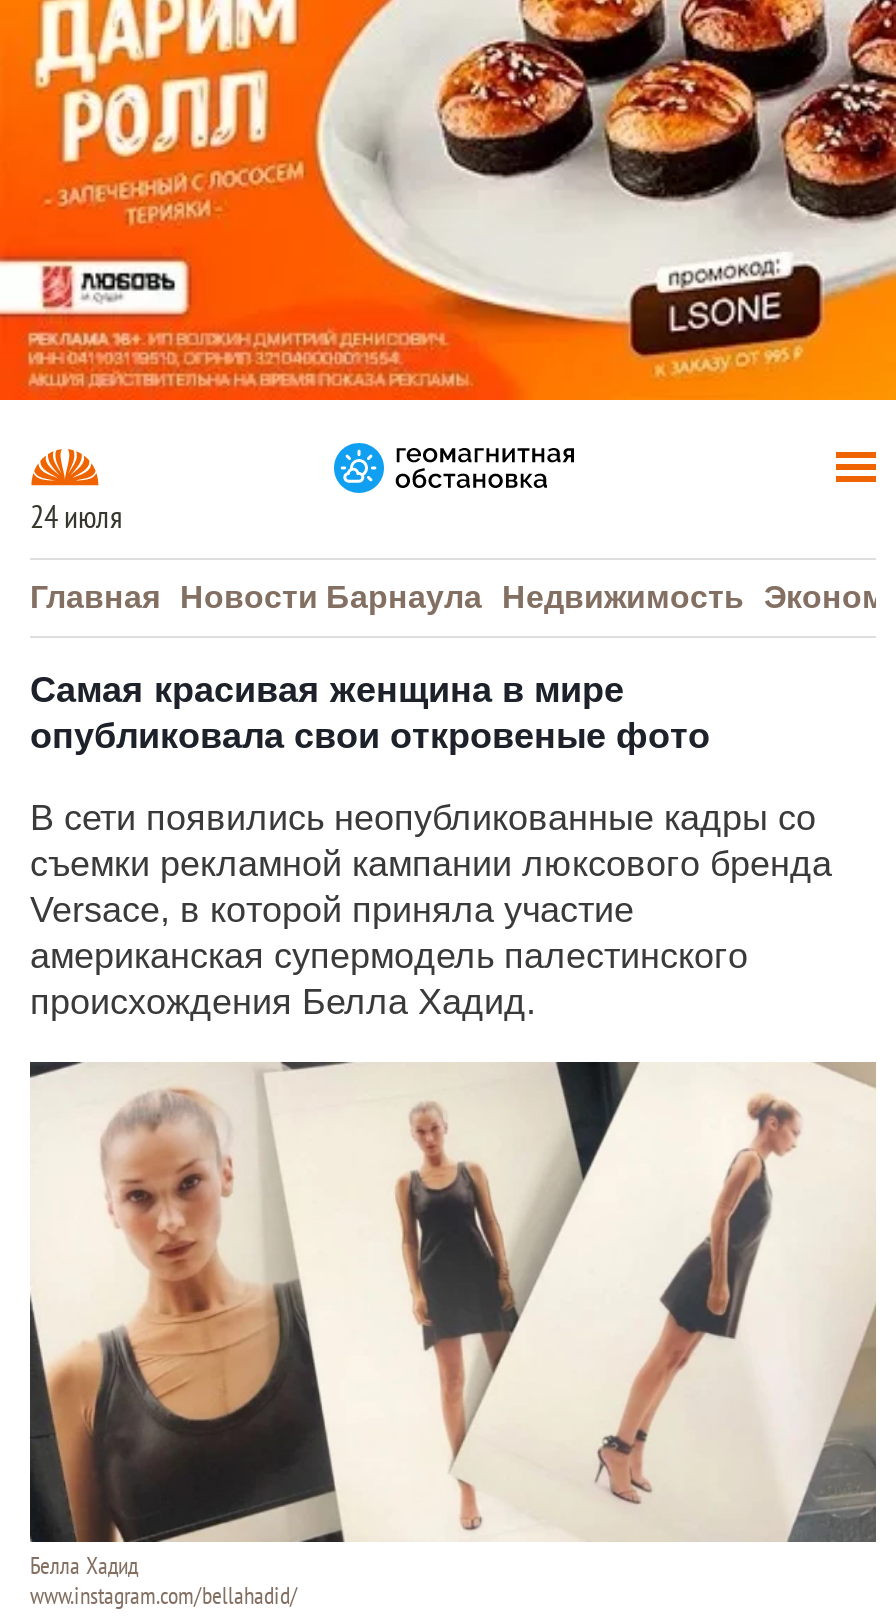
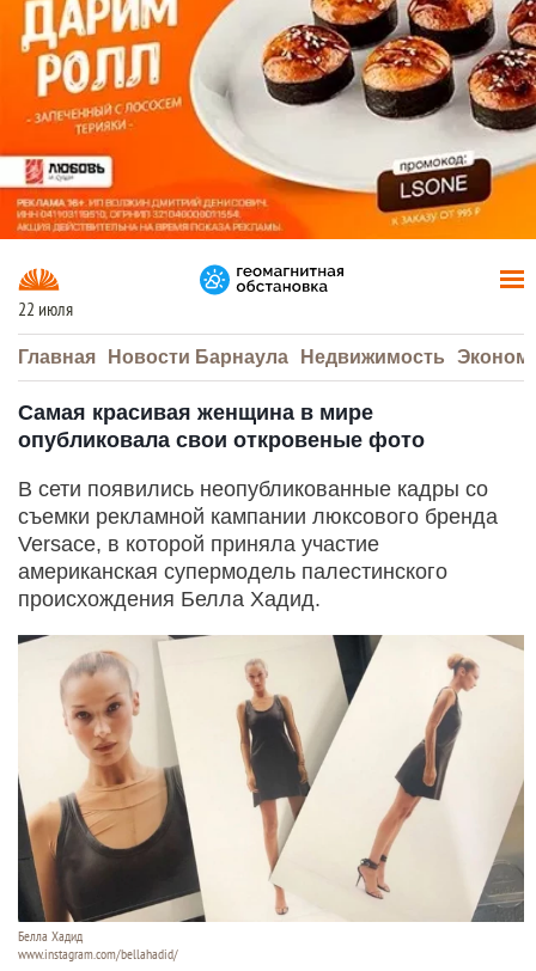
[30,500,122,536] 24 июля -> [18,299,73,320] 22 июля

